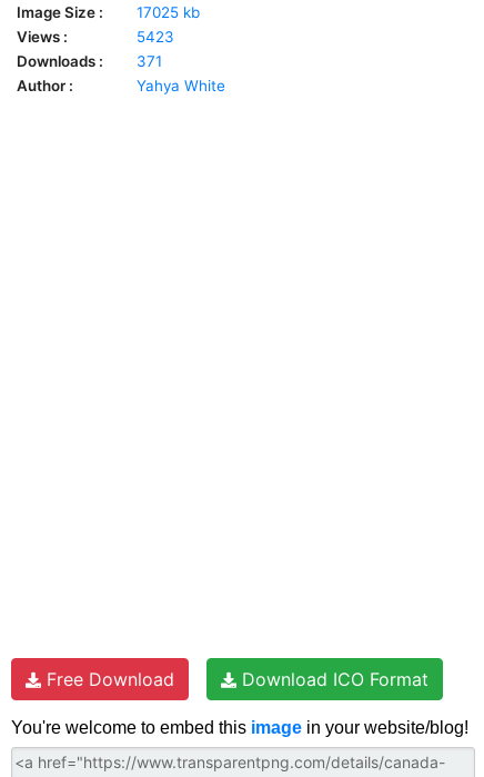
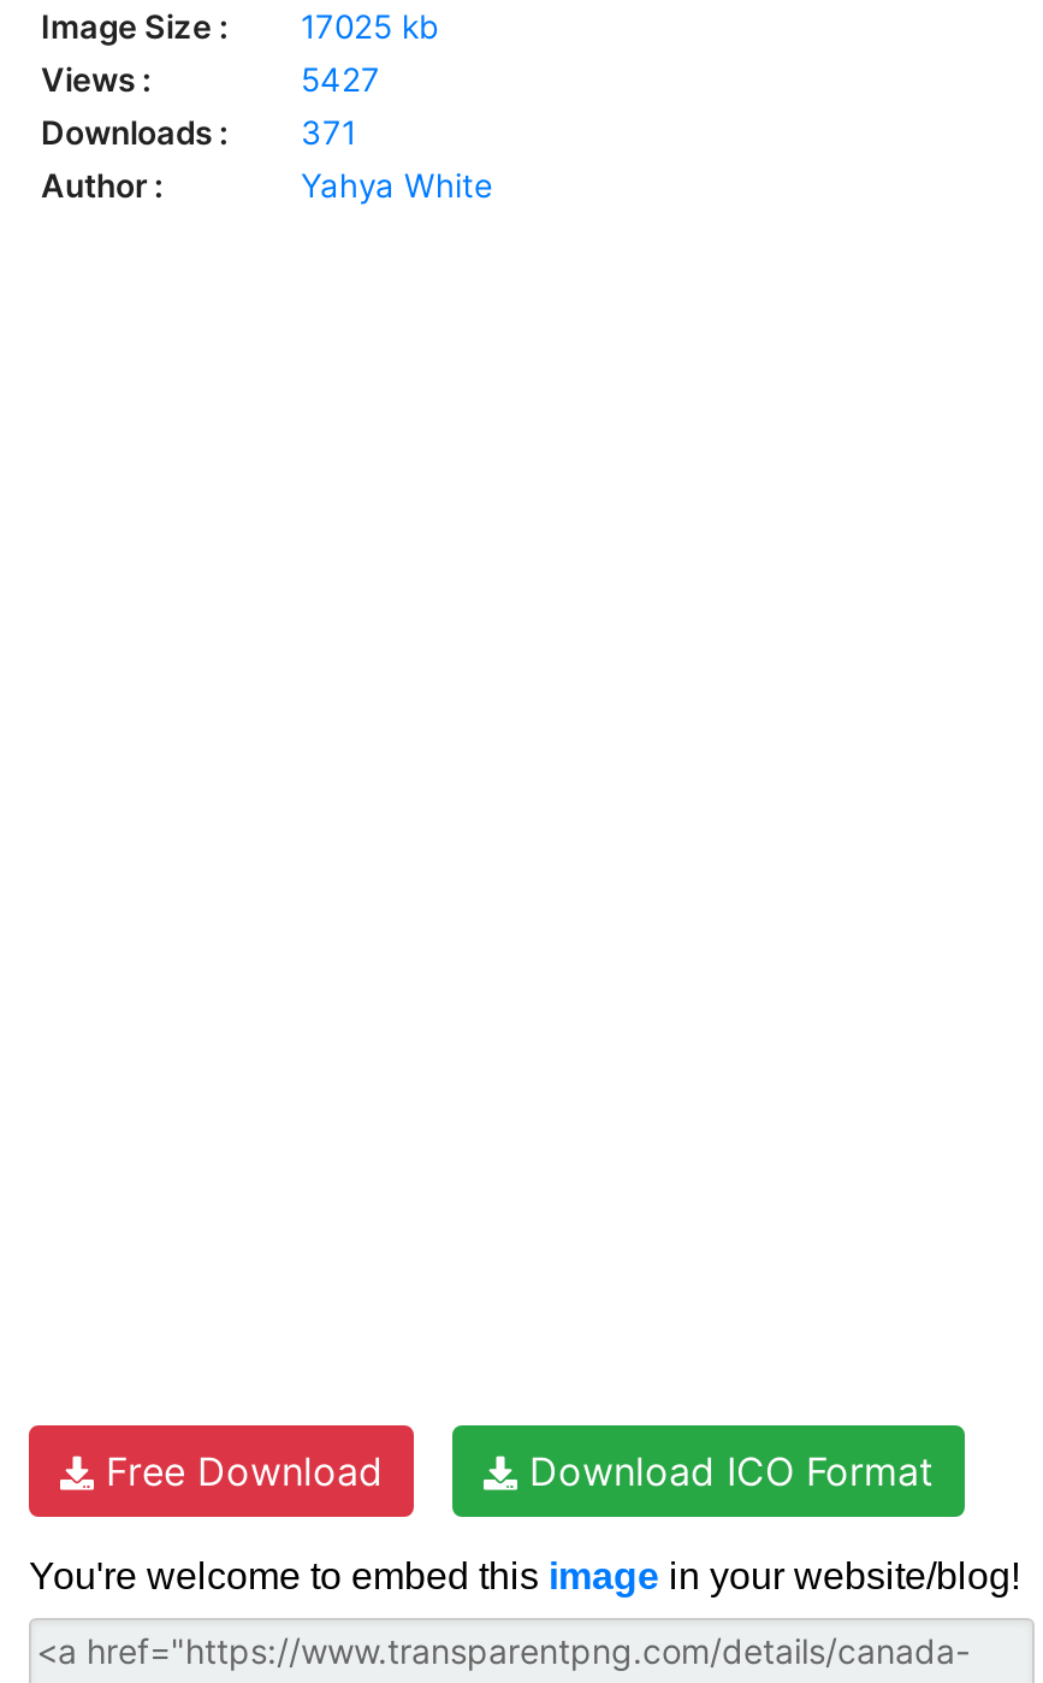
[137,28,174,46] 5423 -> [301,60,380,99] 5427

